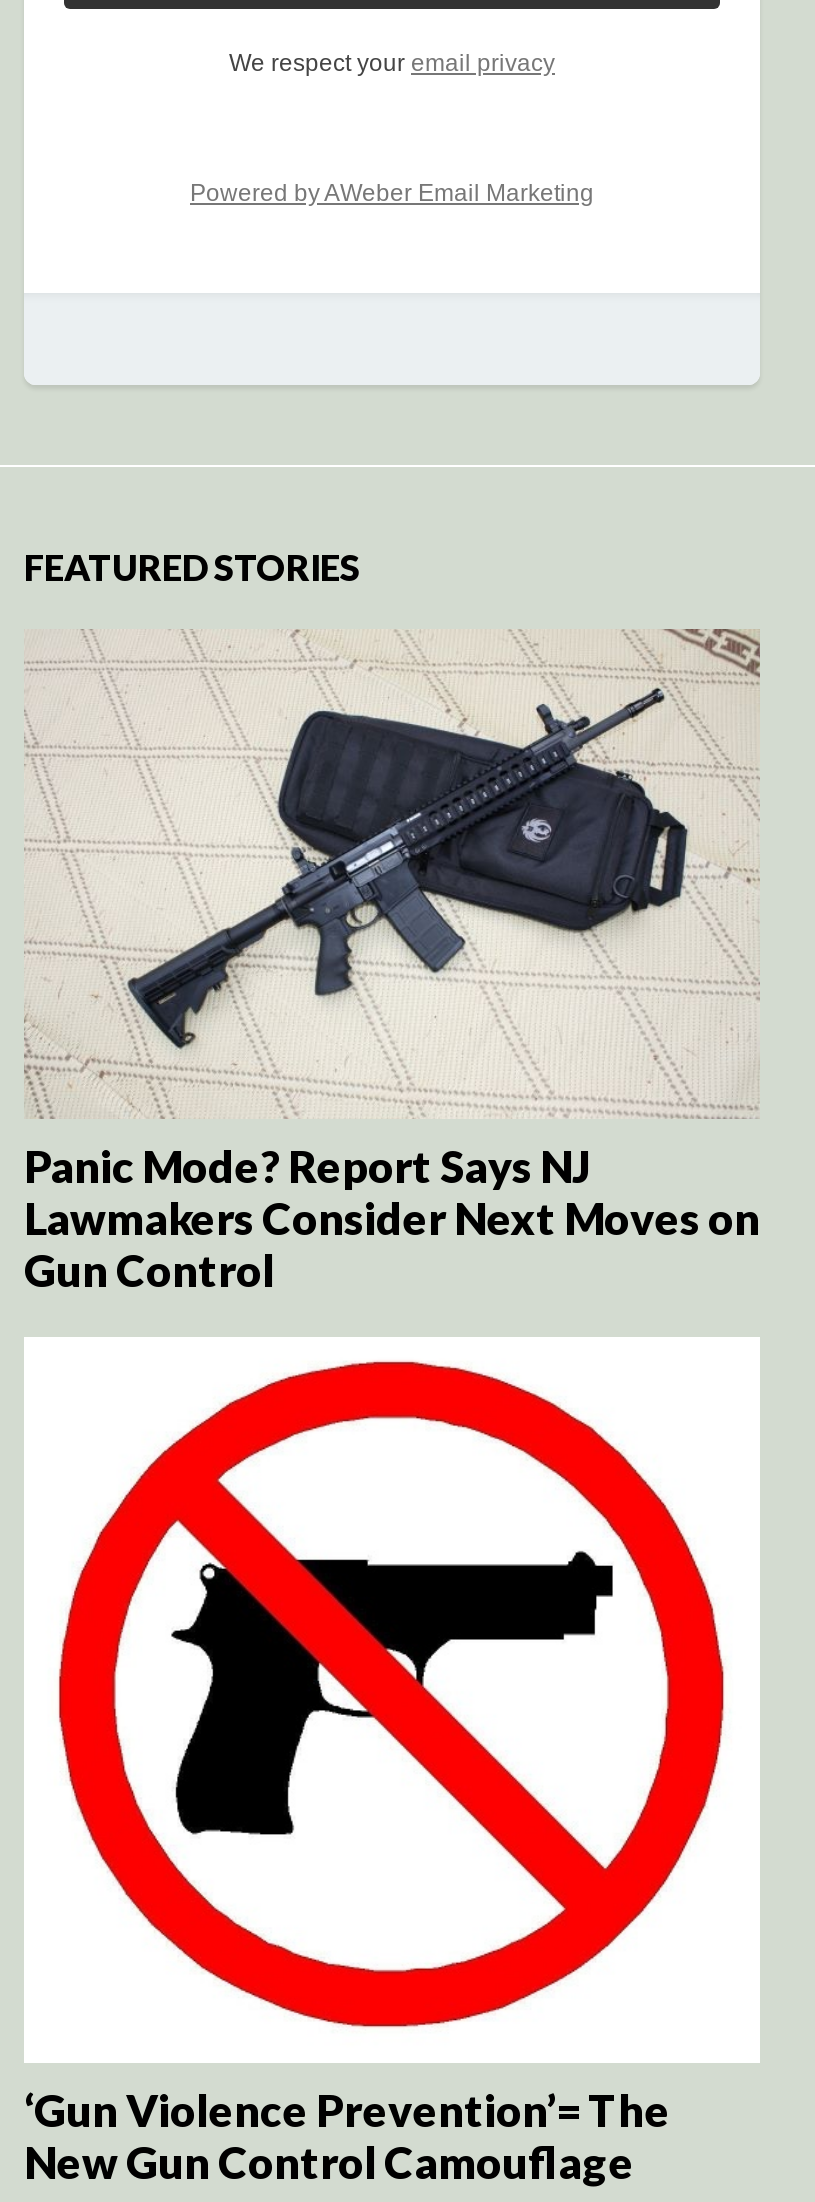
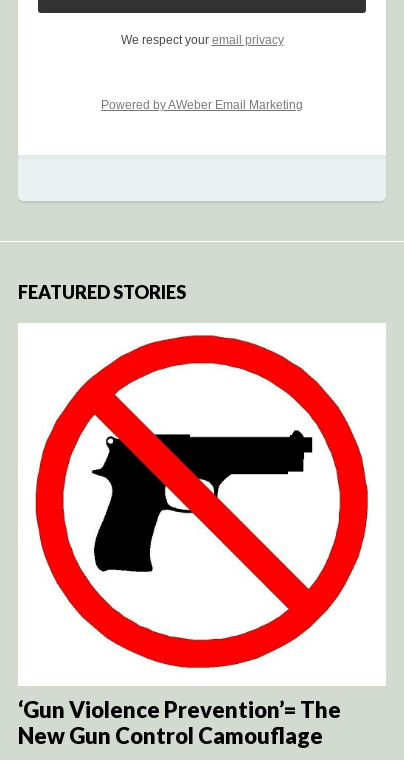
[24,627,762,1297] [image] | Panic Mode? Report Says NJ | Lawmakers Consider Next Moves on | Gun Control -> none

